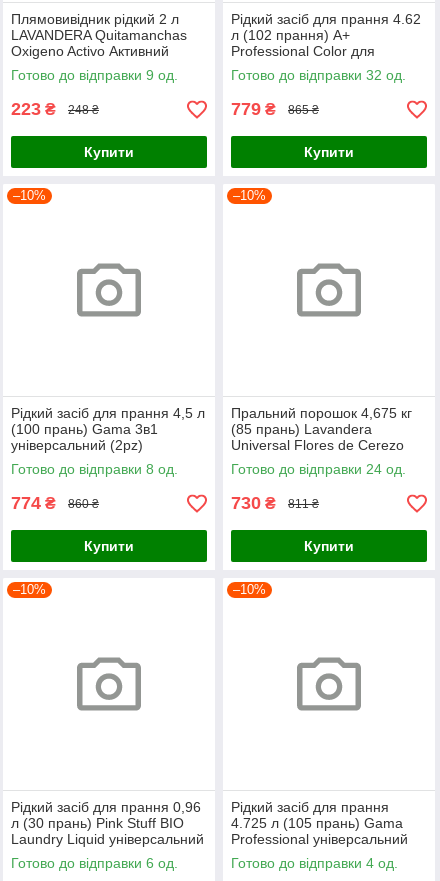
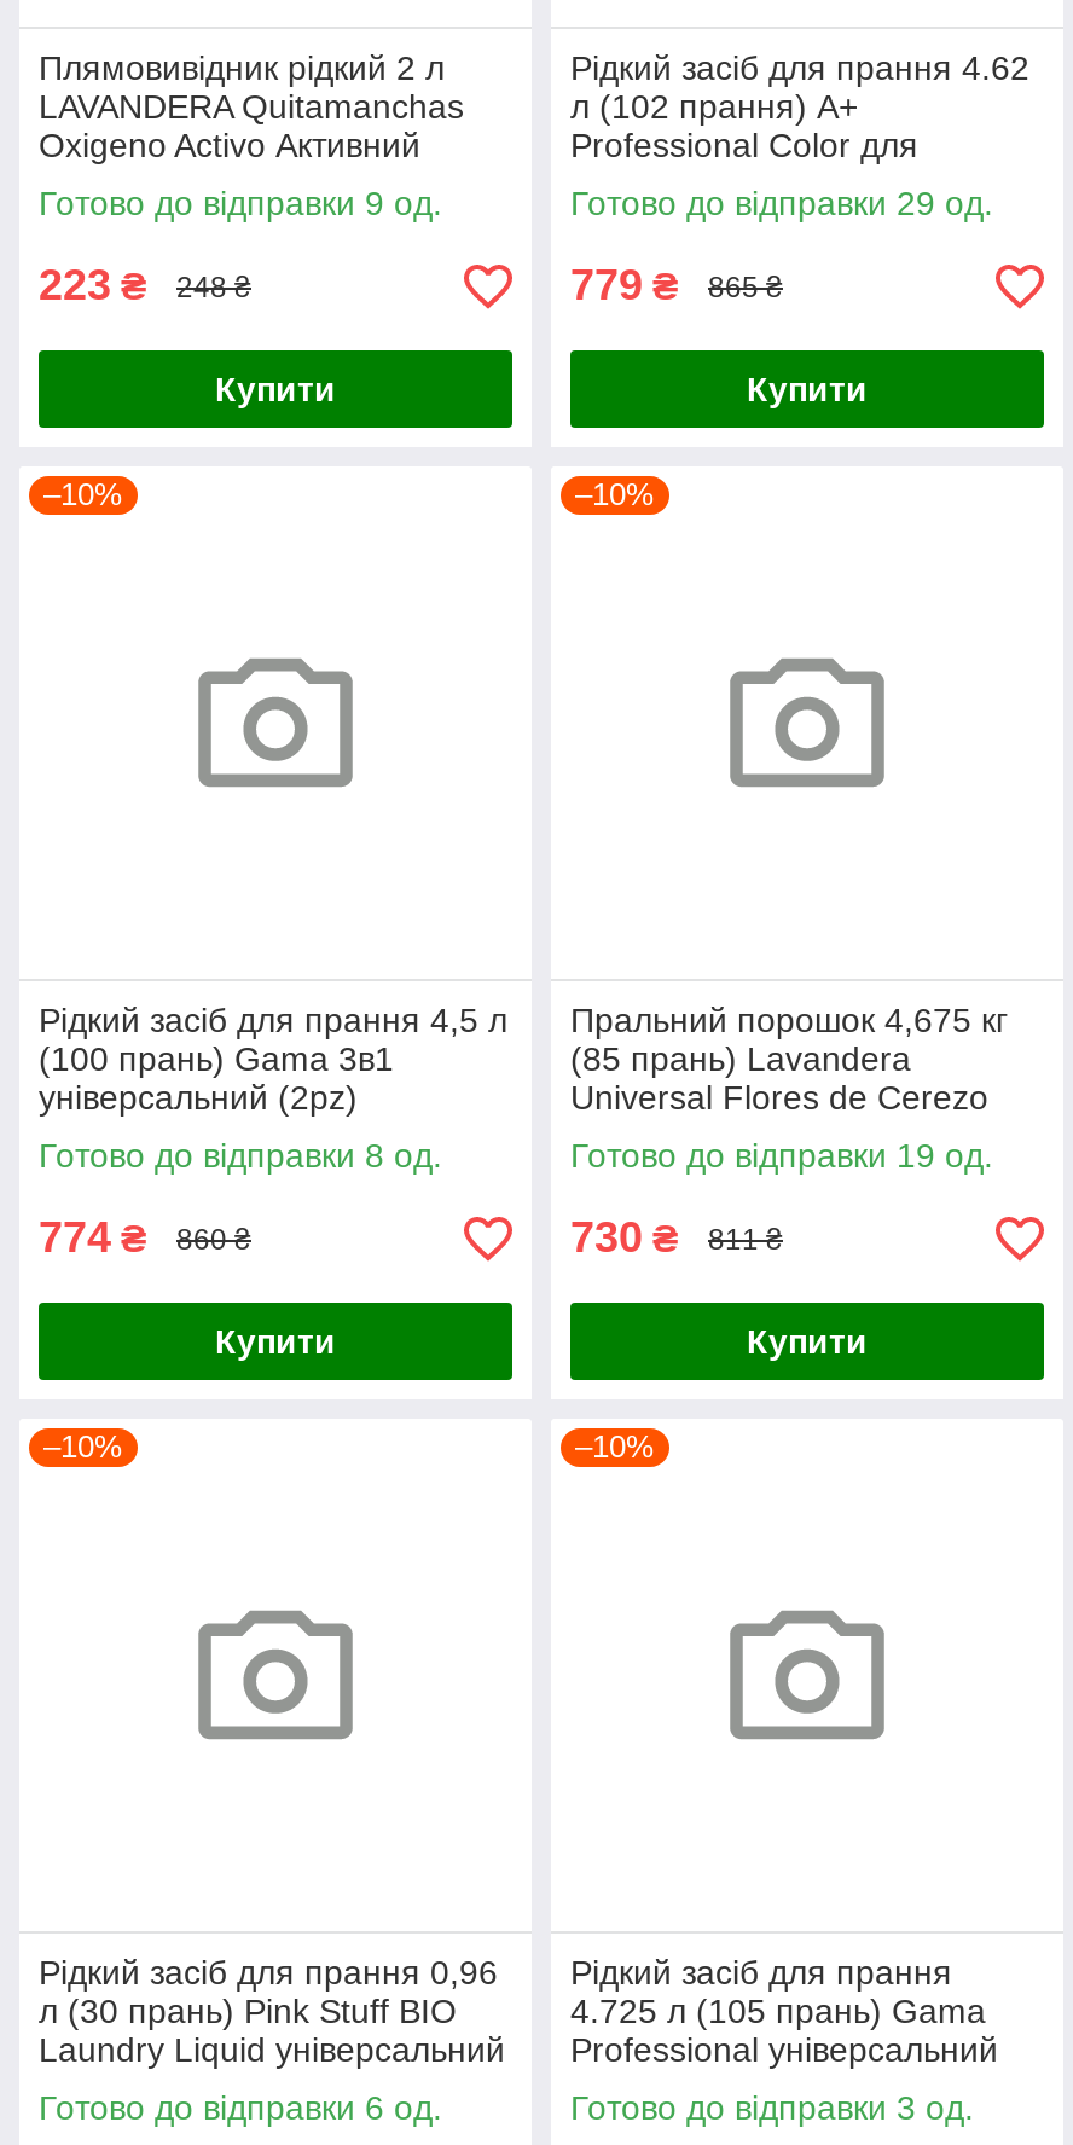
[231,67,406,83] Готово до відправки 32 од. -> [570,184,993,222] Готово до відправки 29 од.
[231,461,406,477] Готово до відправки 24 од. -> [570,1136,993,1175] Готово до відправки 19 од.
[231,855,398,871] Готово до відправки 4 од. -> [570,2088,974,2127] Готово до відправки 3 од.

